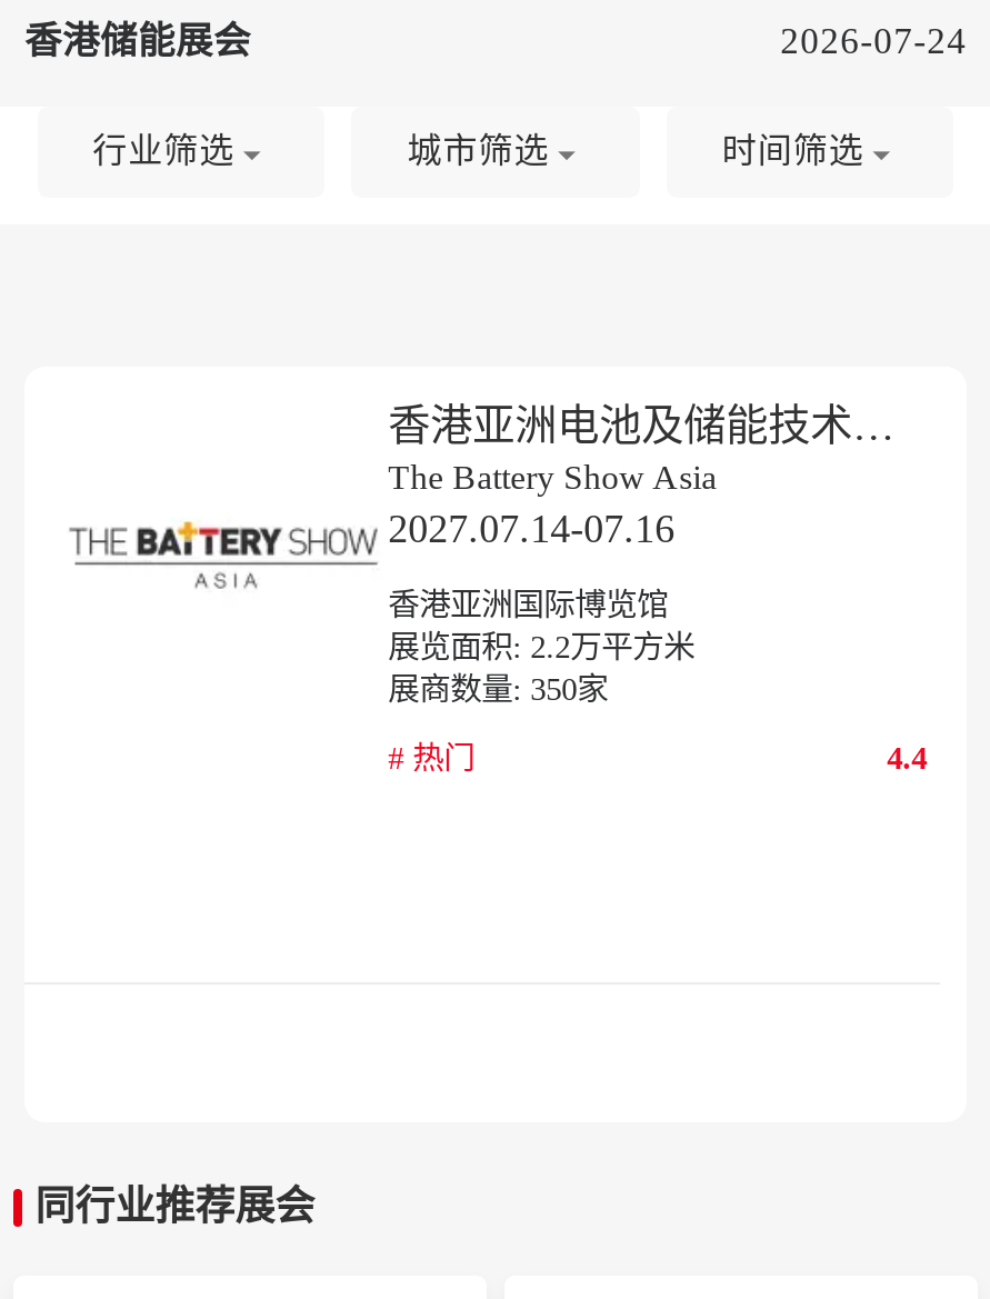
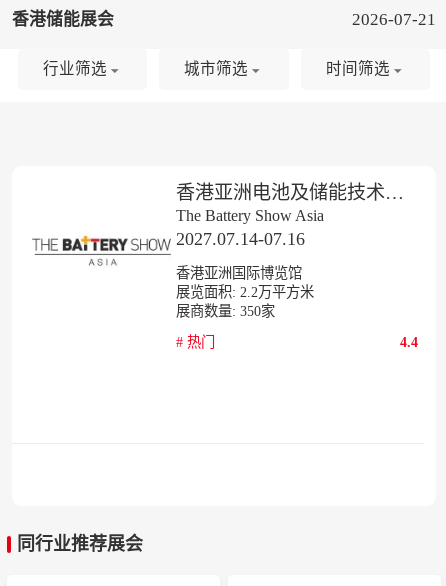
[780,19,967,62] 2026-07-24 -> [352,10,436,29] 2026-07-21

